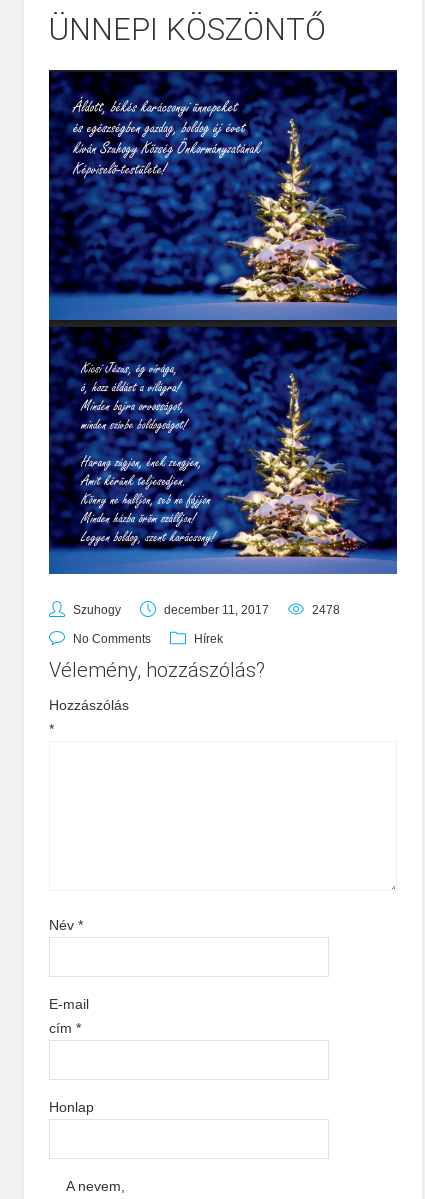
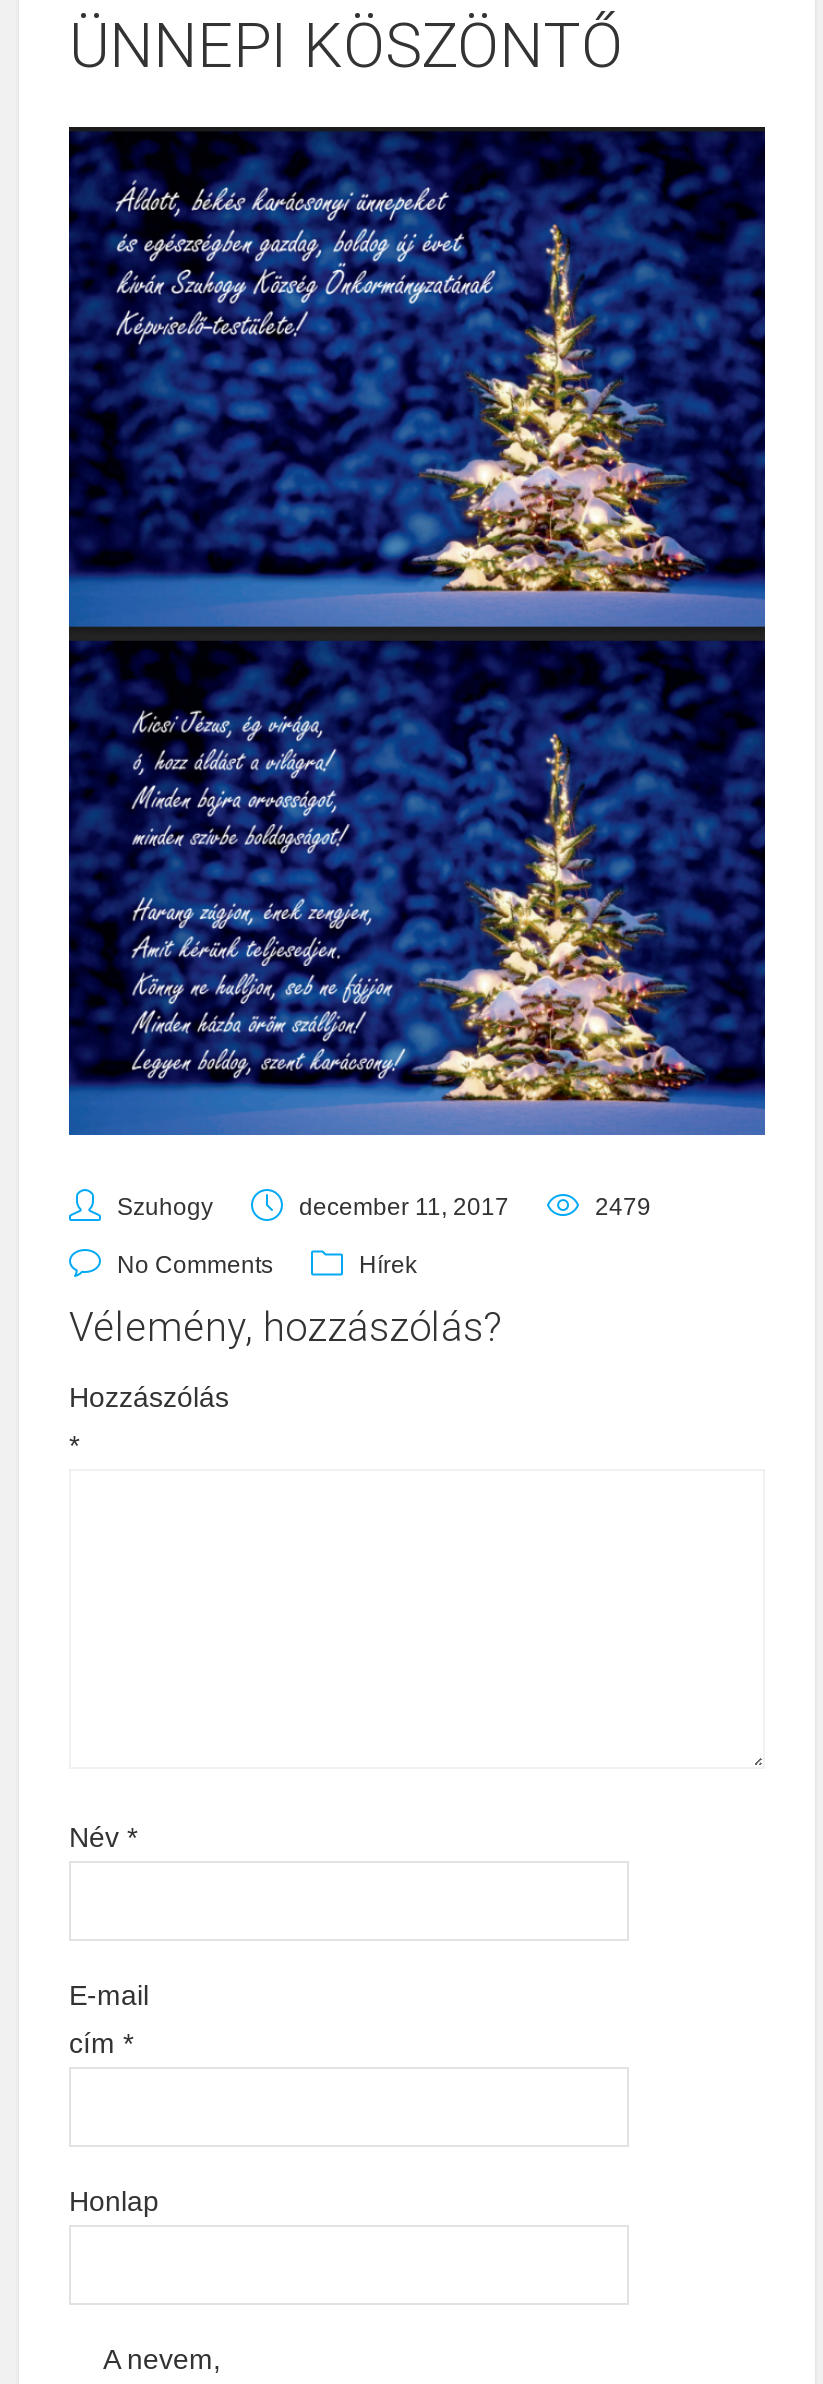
[312,603,340,617] 2478 -> [595,1194,651,1222] 2479

